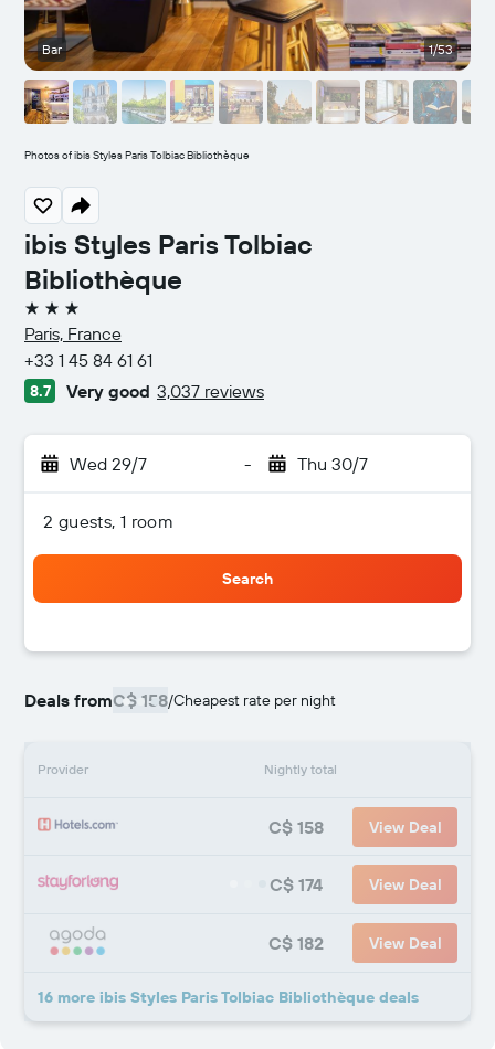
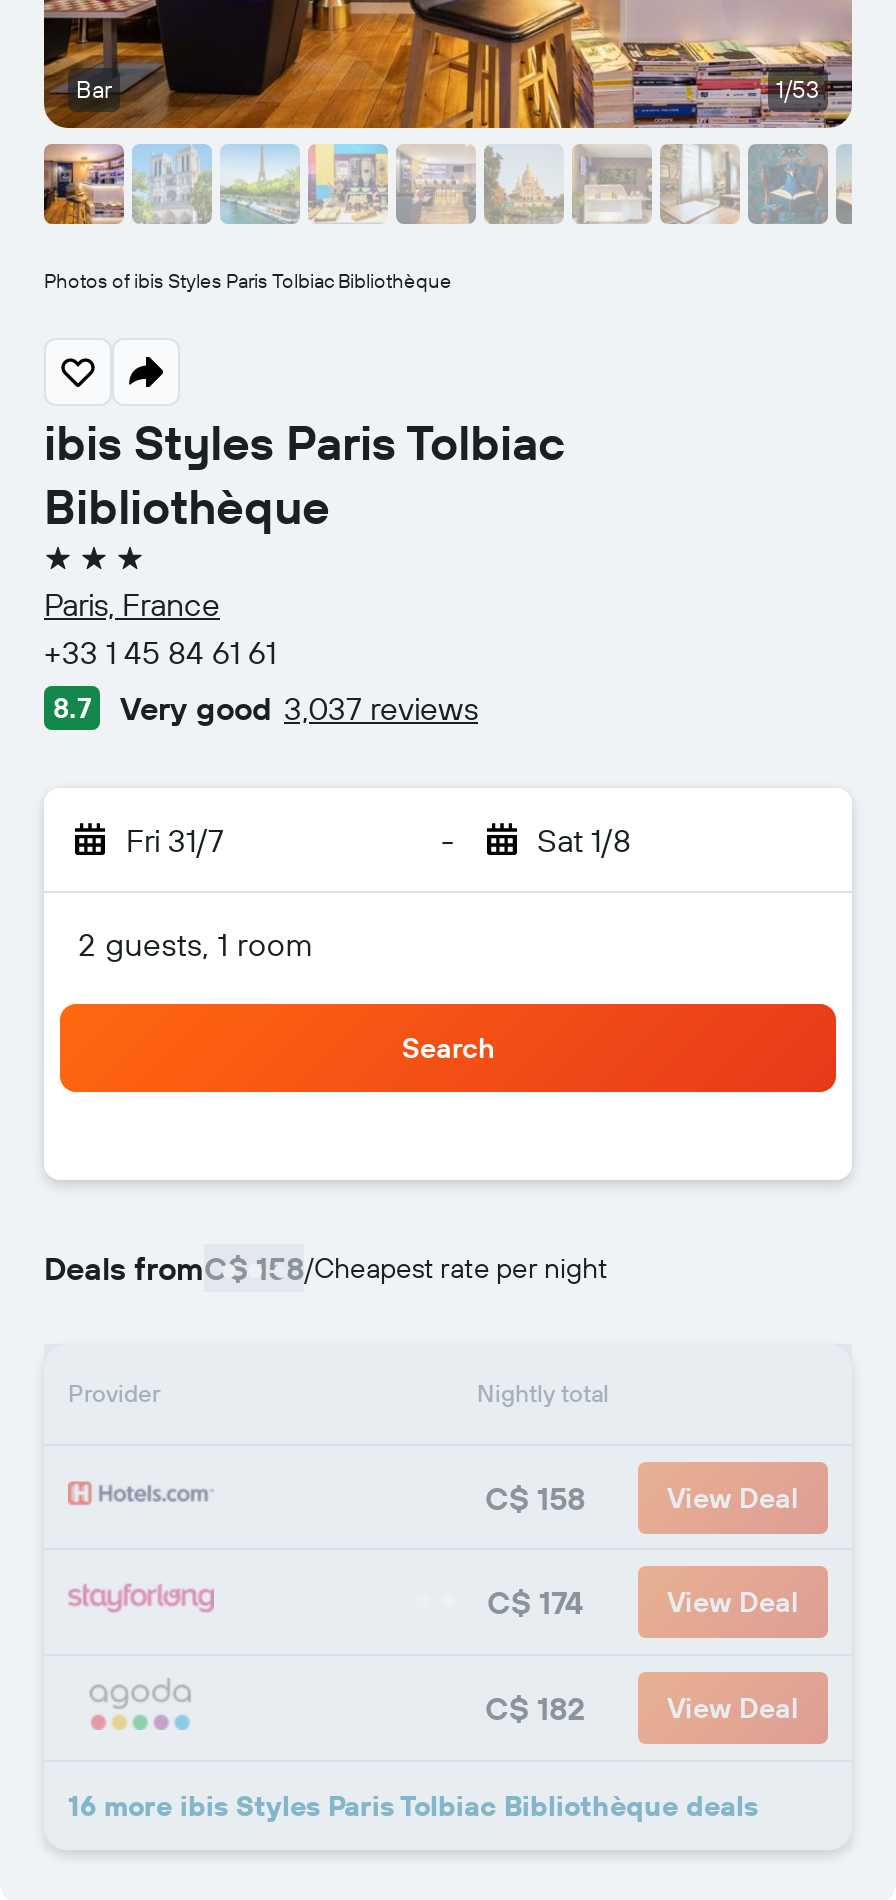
[70,453,147,475] Wed 29/7 -> [126,820,224,860] Fri 31/7
[297,453,367,475] Thu 30/7 -> [537,820,631,860] Sat 1/8

